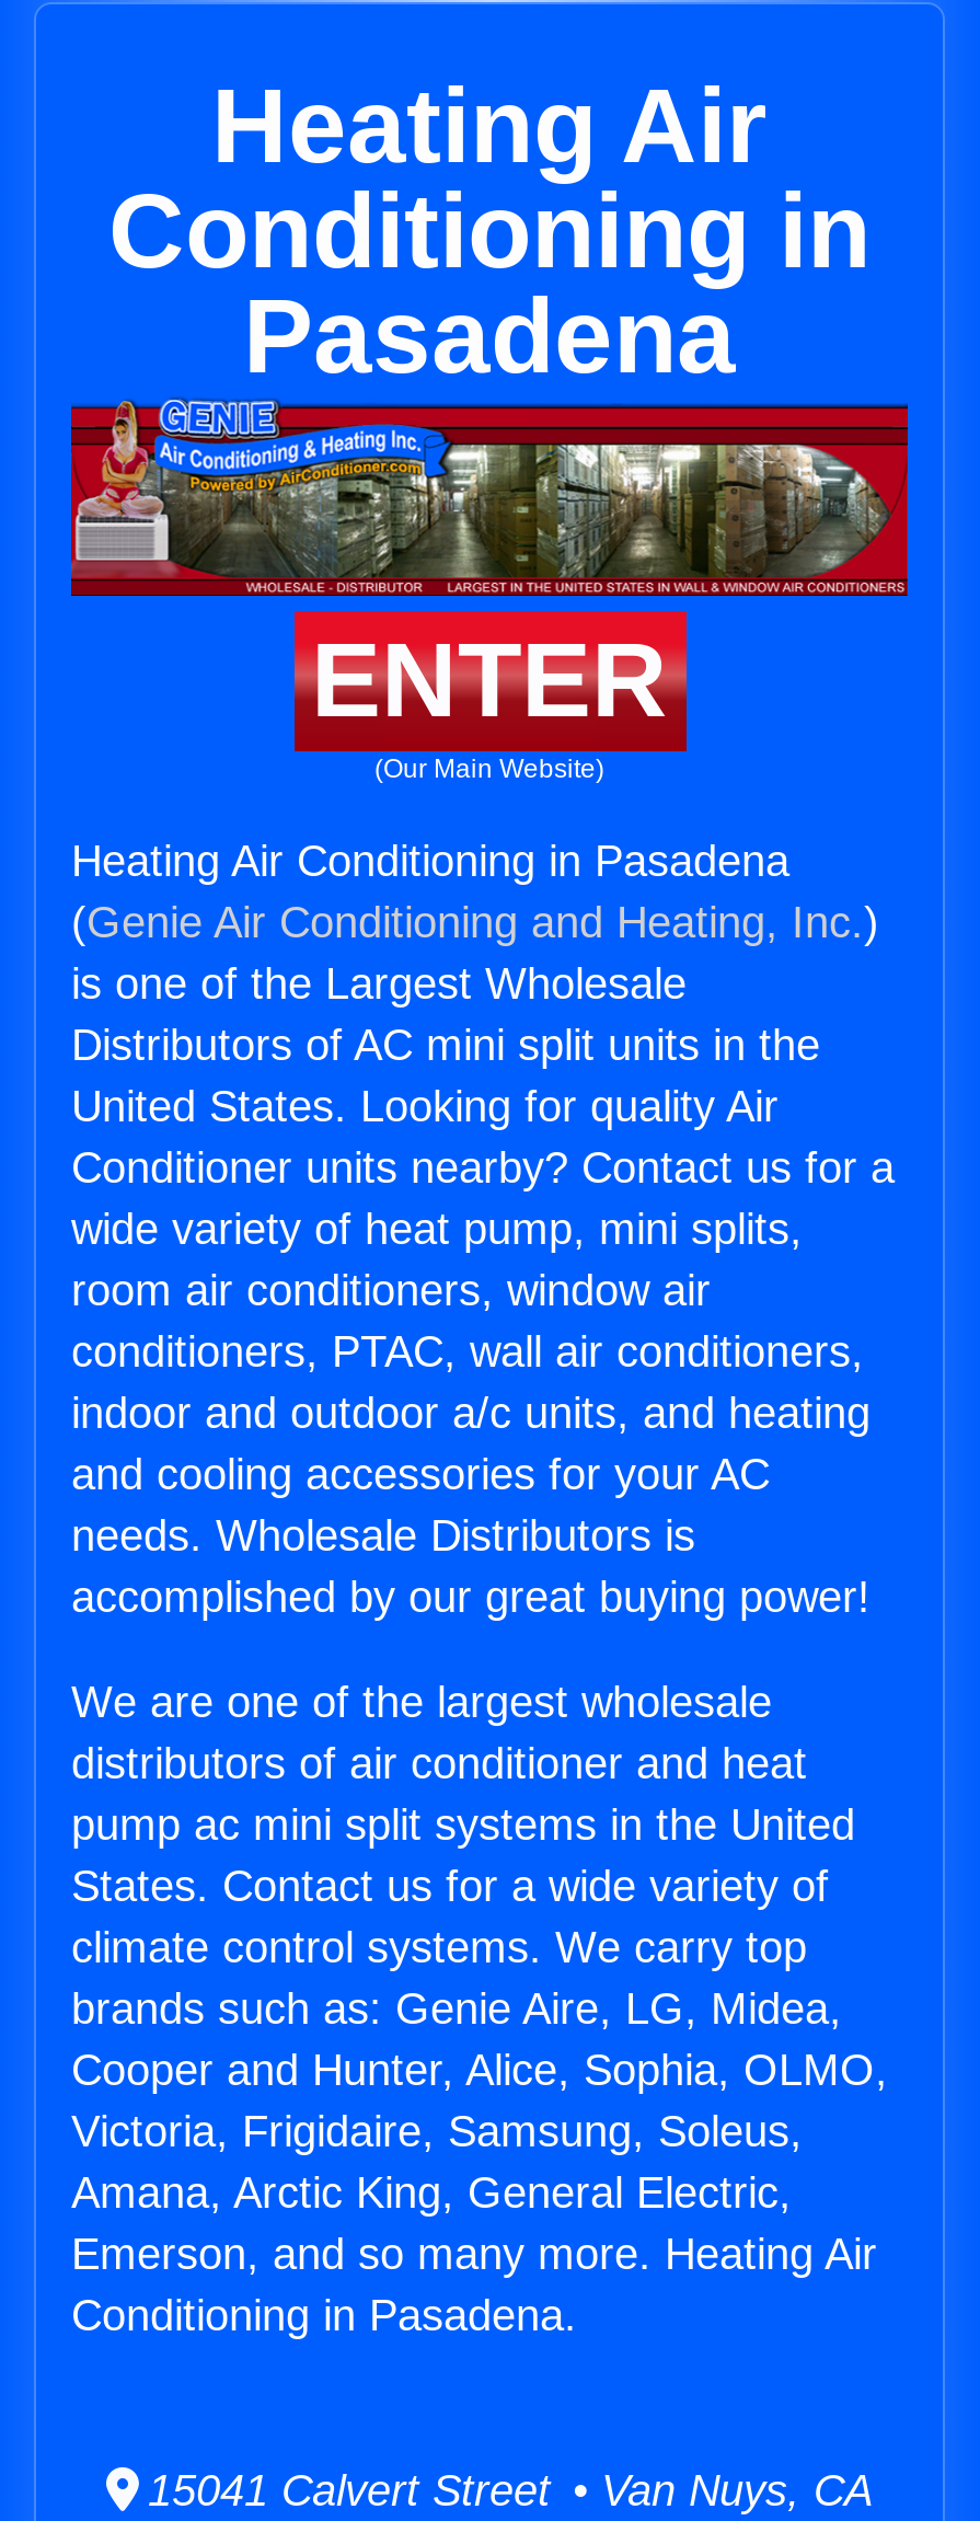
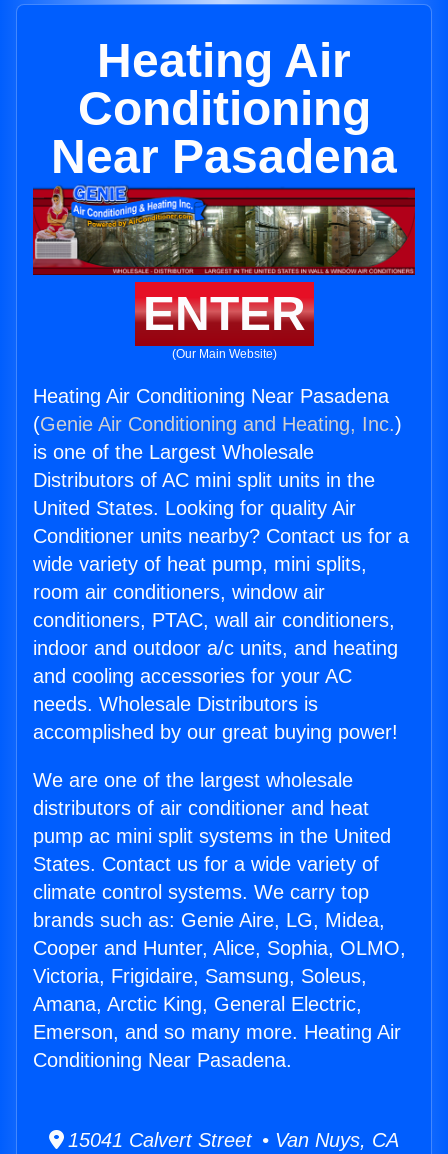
[108,173,871,394] Conditioning in | Pasadena -> [51,82,397,183] Conditioning | Near Pasadena
[71,837,789,885] Heating Air Conditioning in Pasadena -> [33,385,389,407] Heating Air Conditioning Near Pasadena
[71,2291,577,2339] Conditioning in Pasadena. -> [33,1049,292,1071] Conditioning Near Pasadena.

